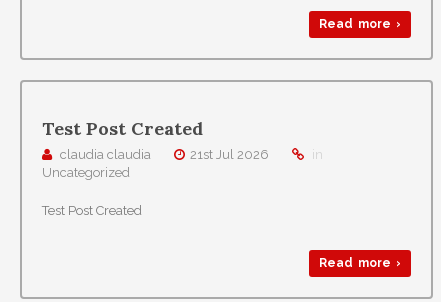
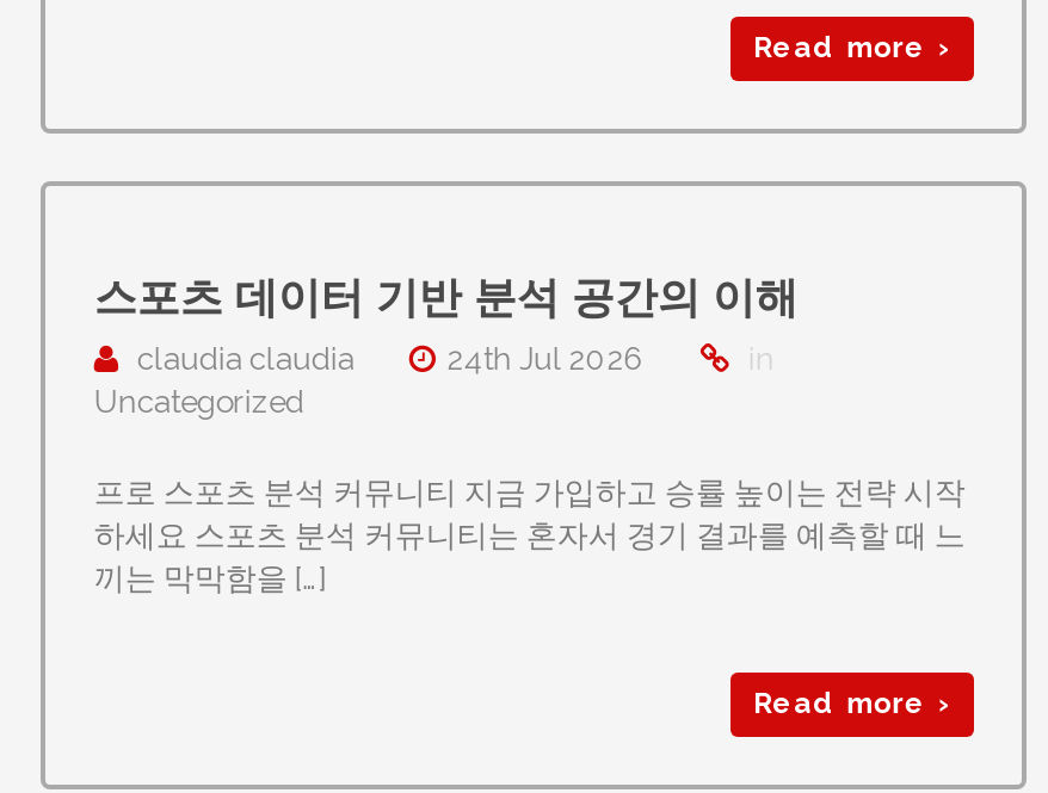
[42,117,203,140] Test Post Created -> [94,270,798,325] 스포츠 데이터 기반 분석 공간의 이해
[190,147,269,162] 21st Jul 2026 -> [447,341,646,377] 24th Jul 2026
[42,203,142,218] Test Post Created -> [94,475,965,596] 프로 스포츠 분석 커뮤니티 지금 가입하고 승률 높이는 전략 시작 | 하세요 스포츠 분석 커뮤니티는 혼자서 경기 결과를 예측할 때 느 | 끼는 막막함을 […]

